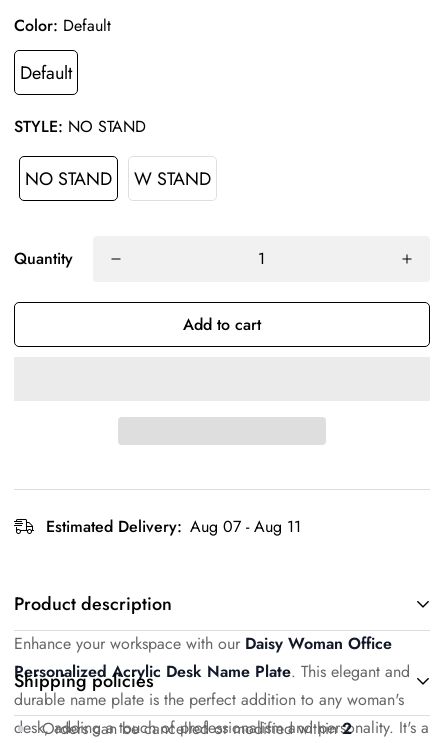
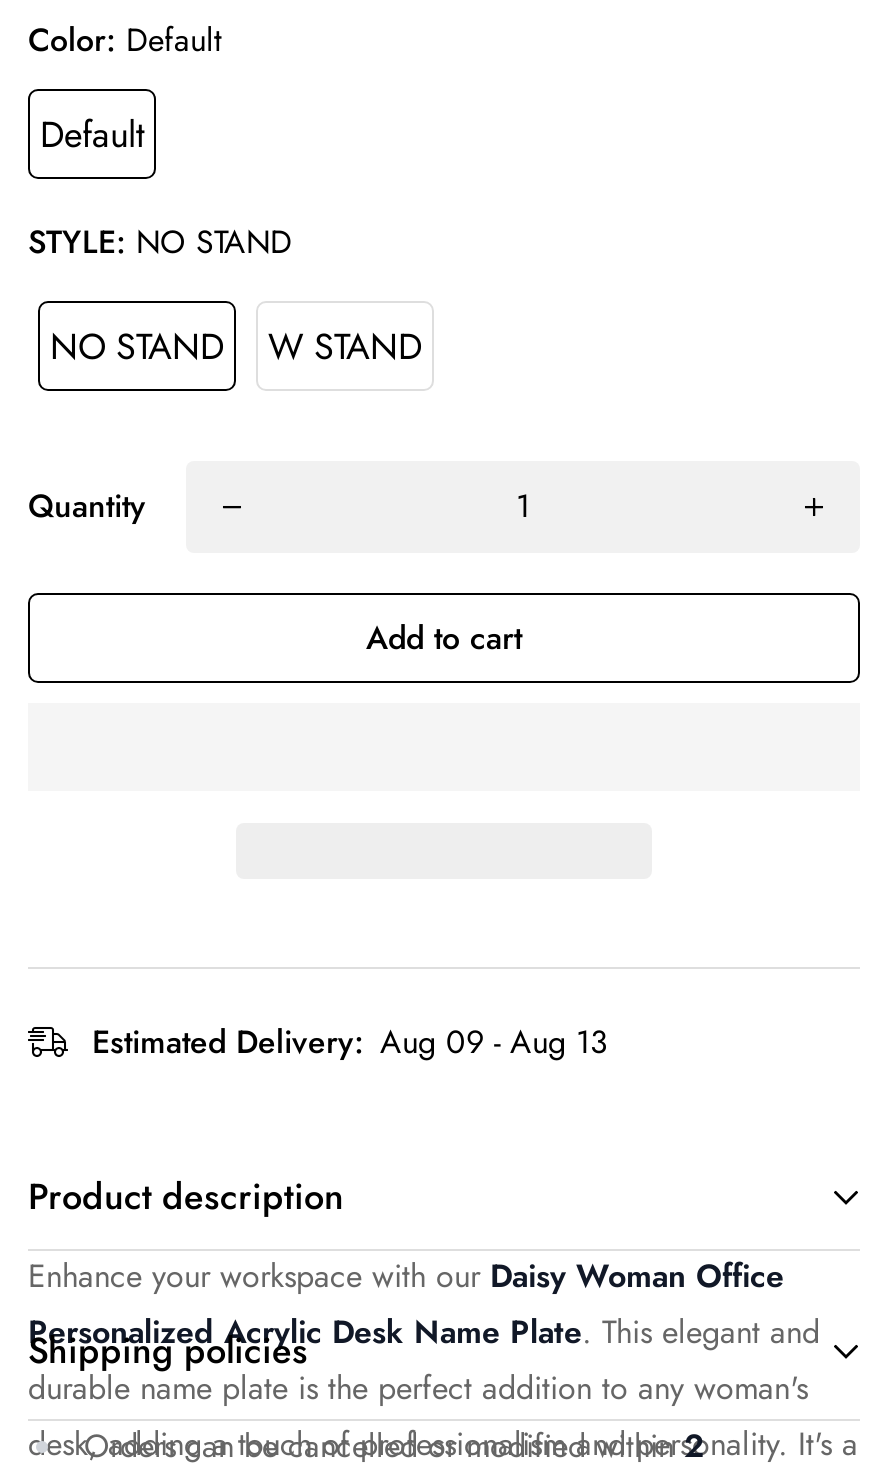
[46,515,301,538] Estimated Delivery: Aug 07 - Aug 11 -> [92,1019,608,1065] Estimated Delivery: Aug 09 - Aug 13

